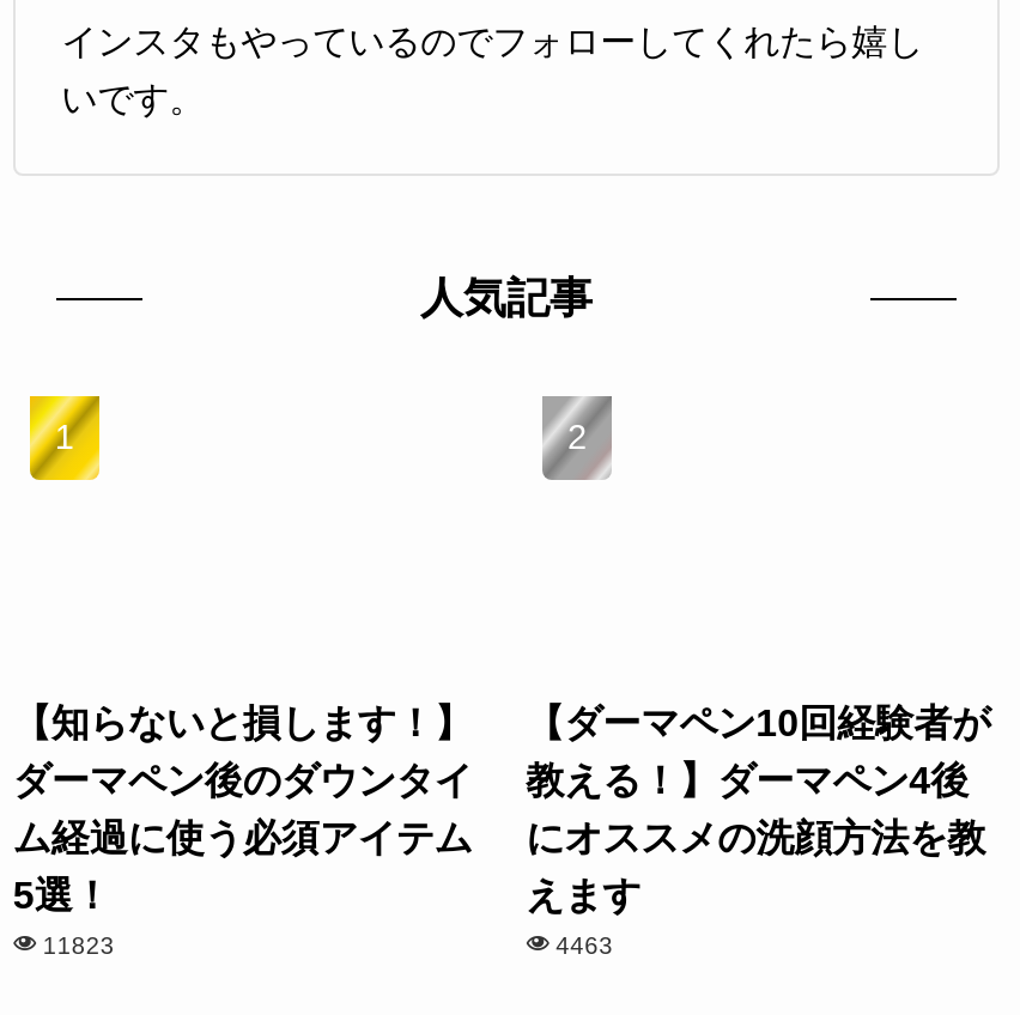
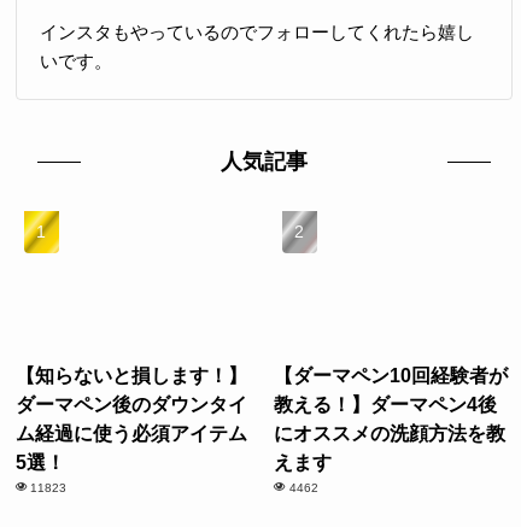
[556,932,613,958] 4463 -> [289,481,318,494] 4462

